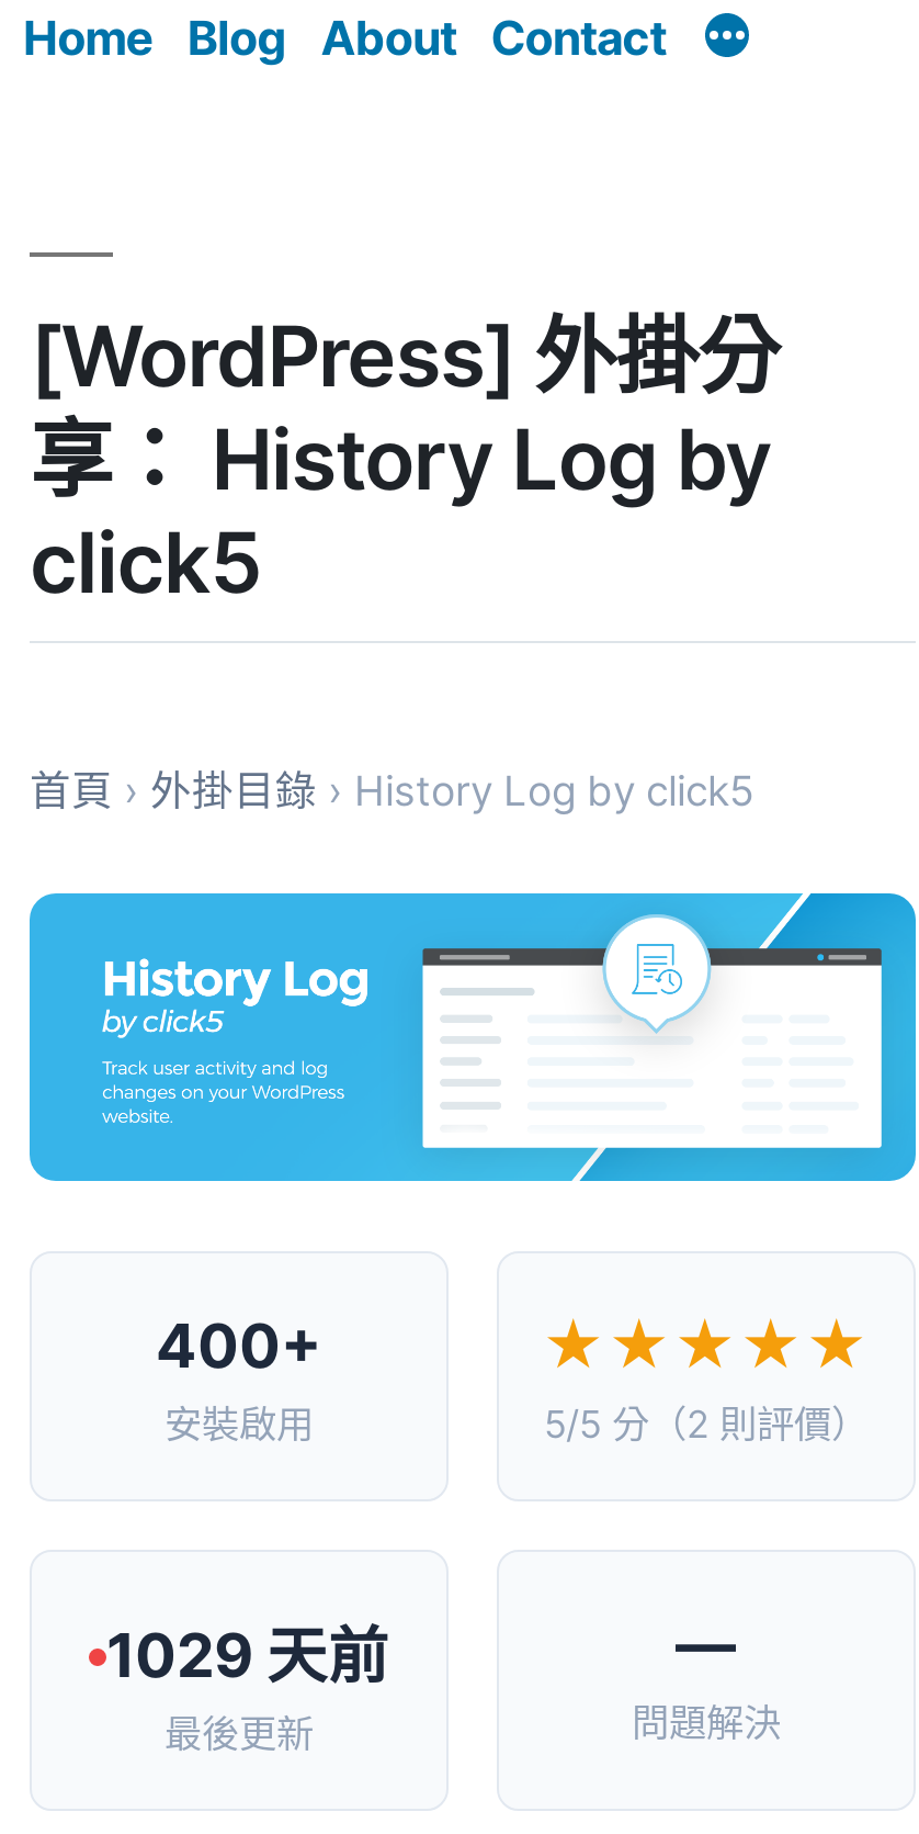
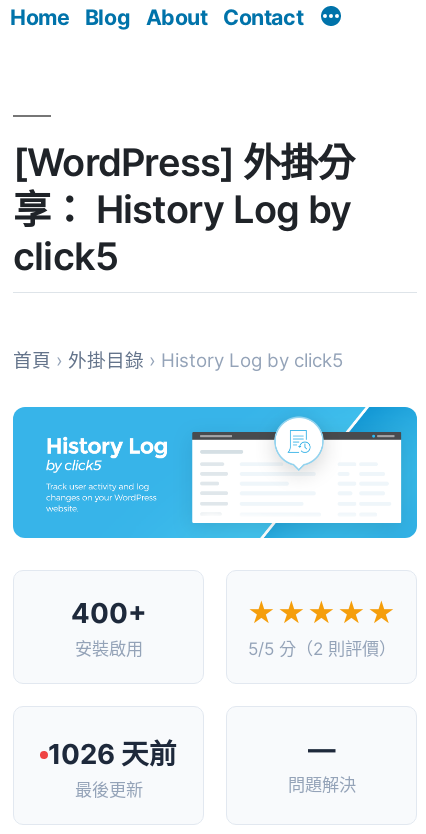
[106,1618,389,1693] 1029 天前 -> [48,737,177,771] 1026 天前

